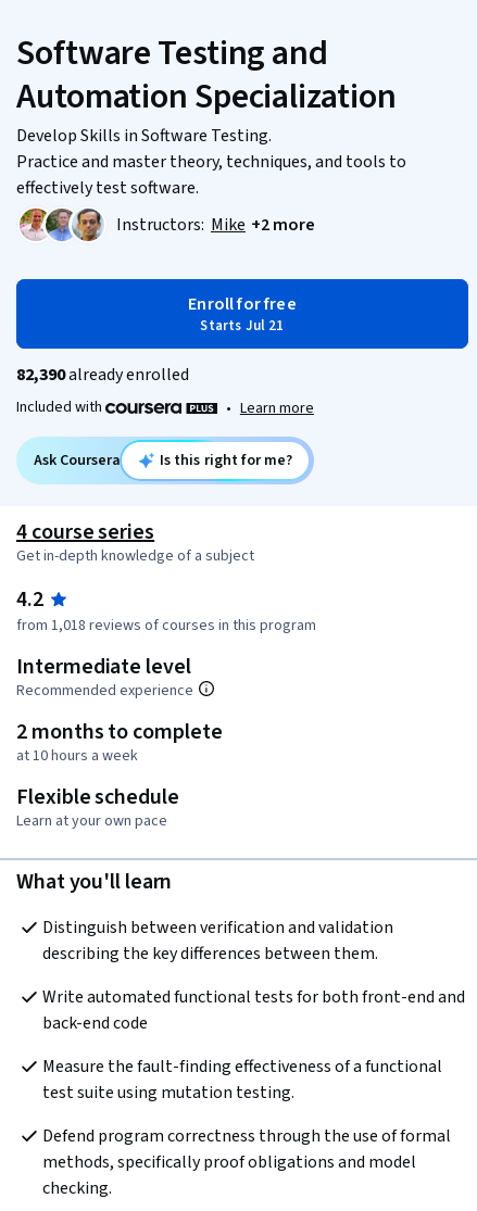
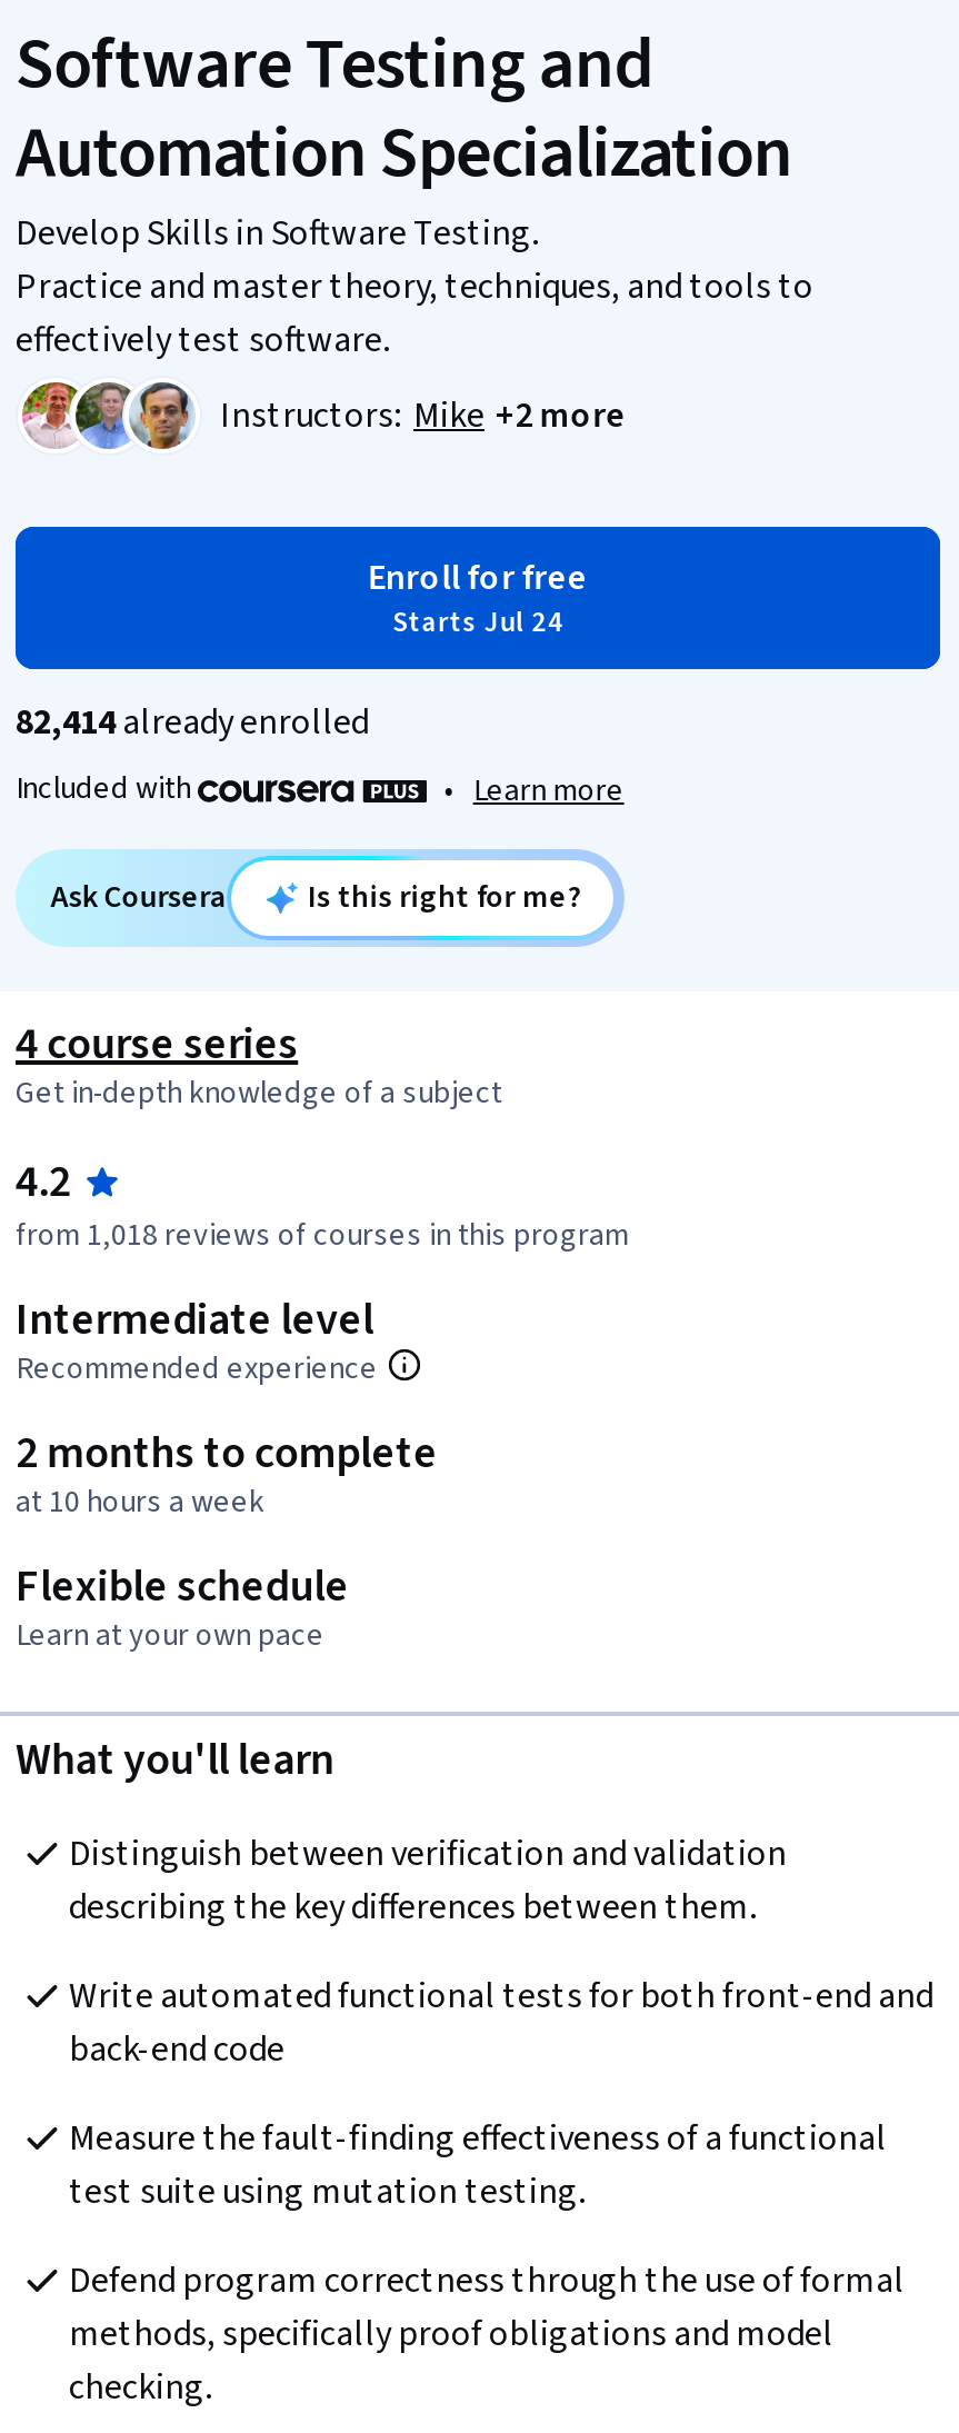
[200,316,284,336] Starts Jul 21 -> [392,602,563,642] Starts Jul 24
[16,363,189,387] 82,390already enrolled -> [16,698,369,747] 82,414already enrolled

